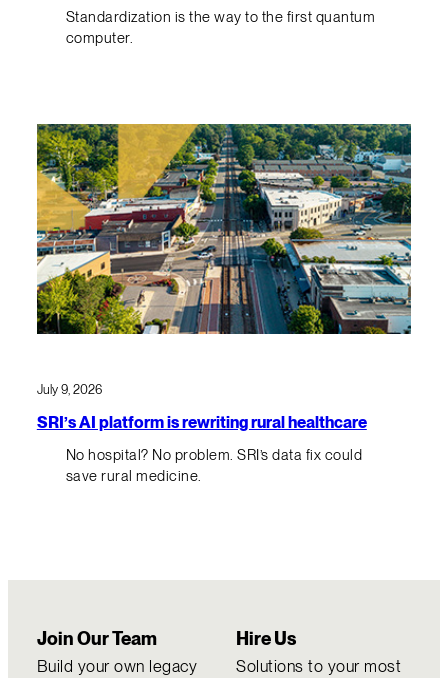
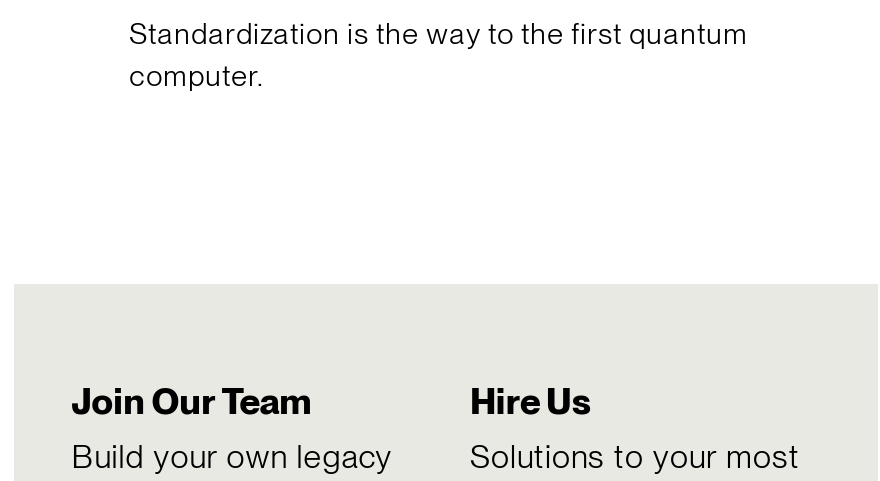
[36,123,412,335] [image] -> none
[37,382,367,485] July 9, 2026 | SRI’s AI platform is rewriting rural healthcare | No hospital? No problem. SRI’s data fix could | save rural medicine. -> none

